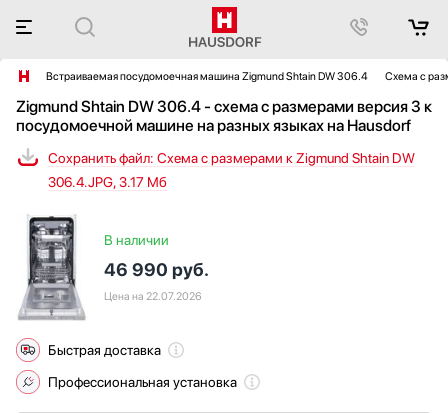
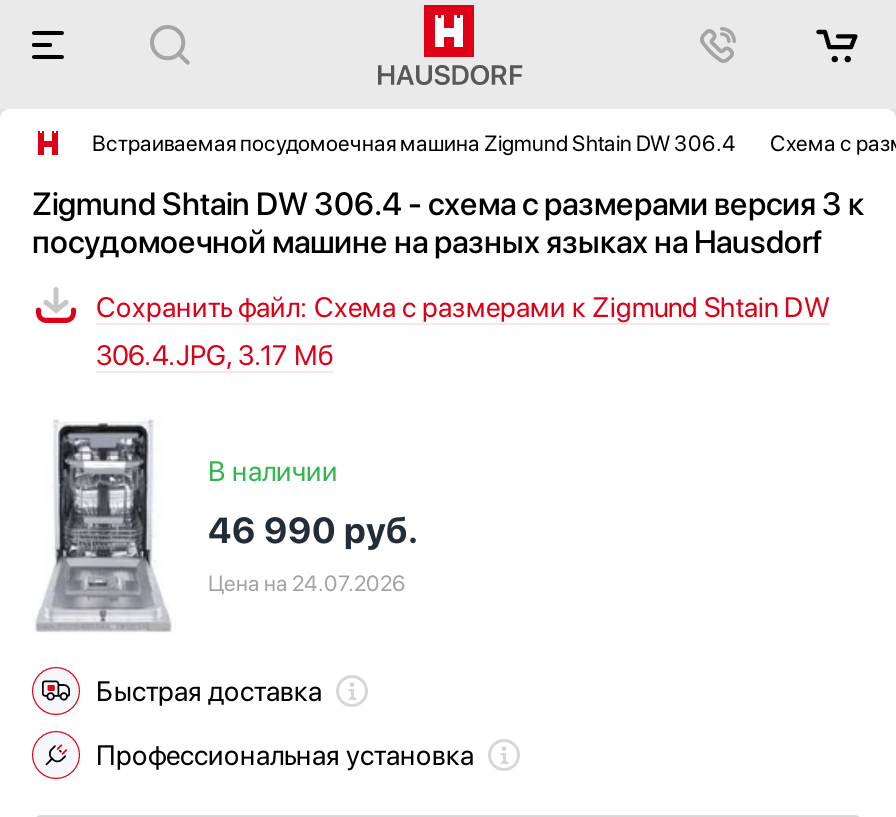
[104,290,202,303] Цена на 22.07.2026 -> [208,572,406,598] Цена на 24.07.2026

